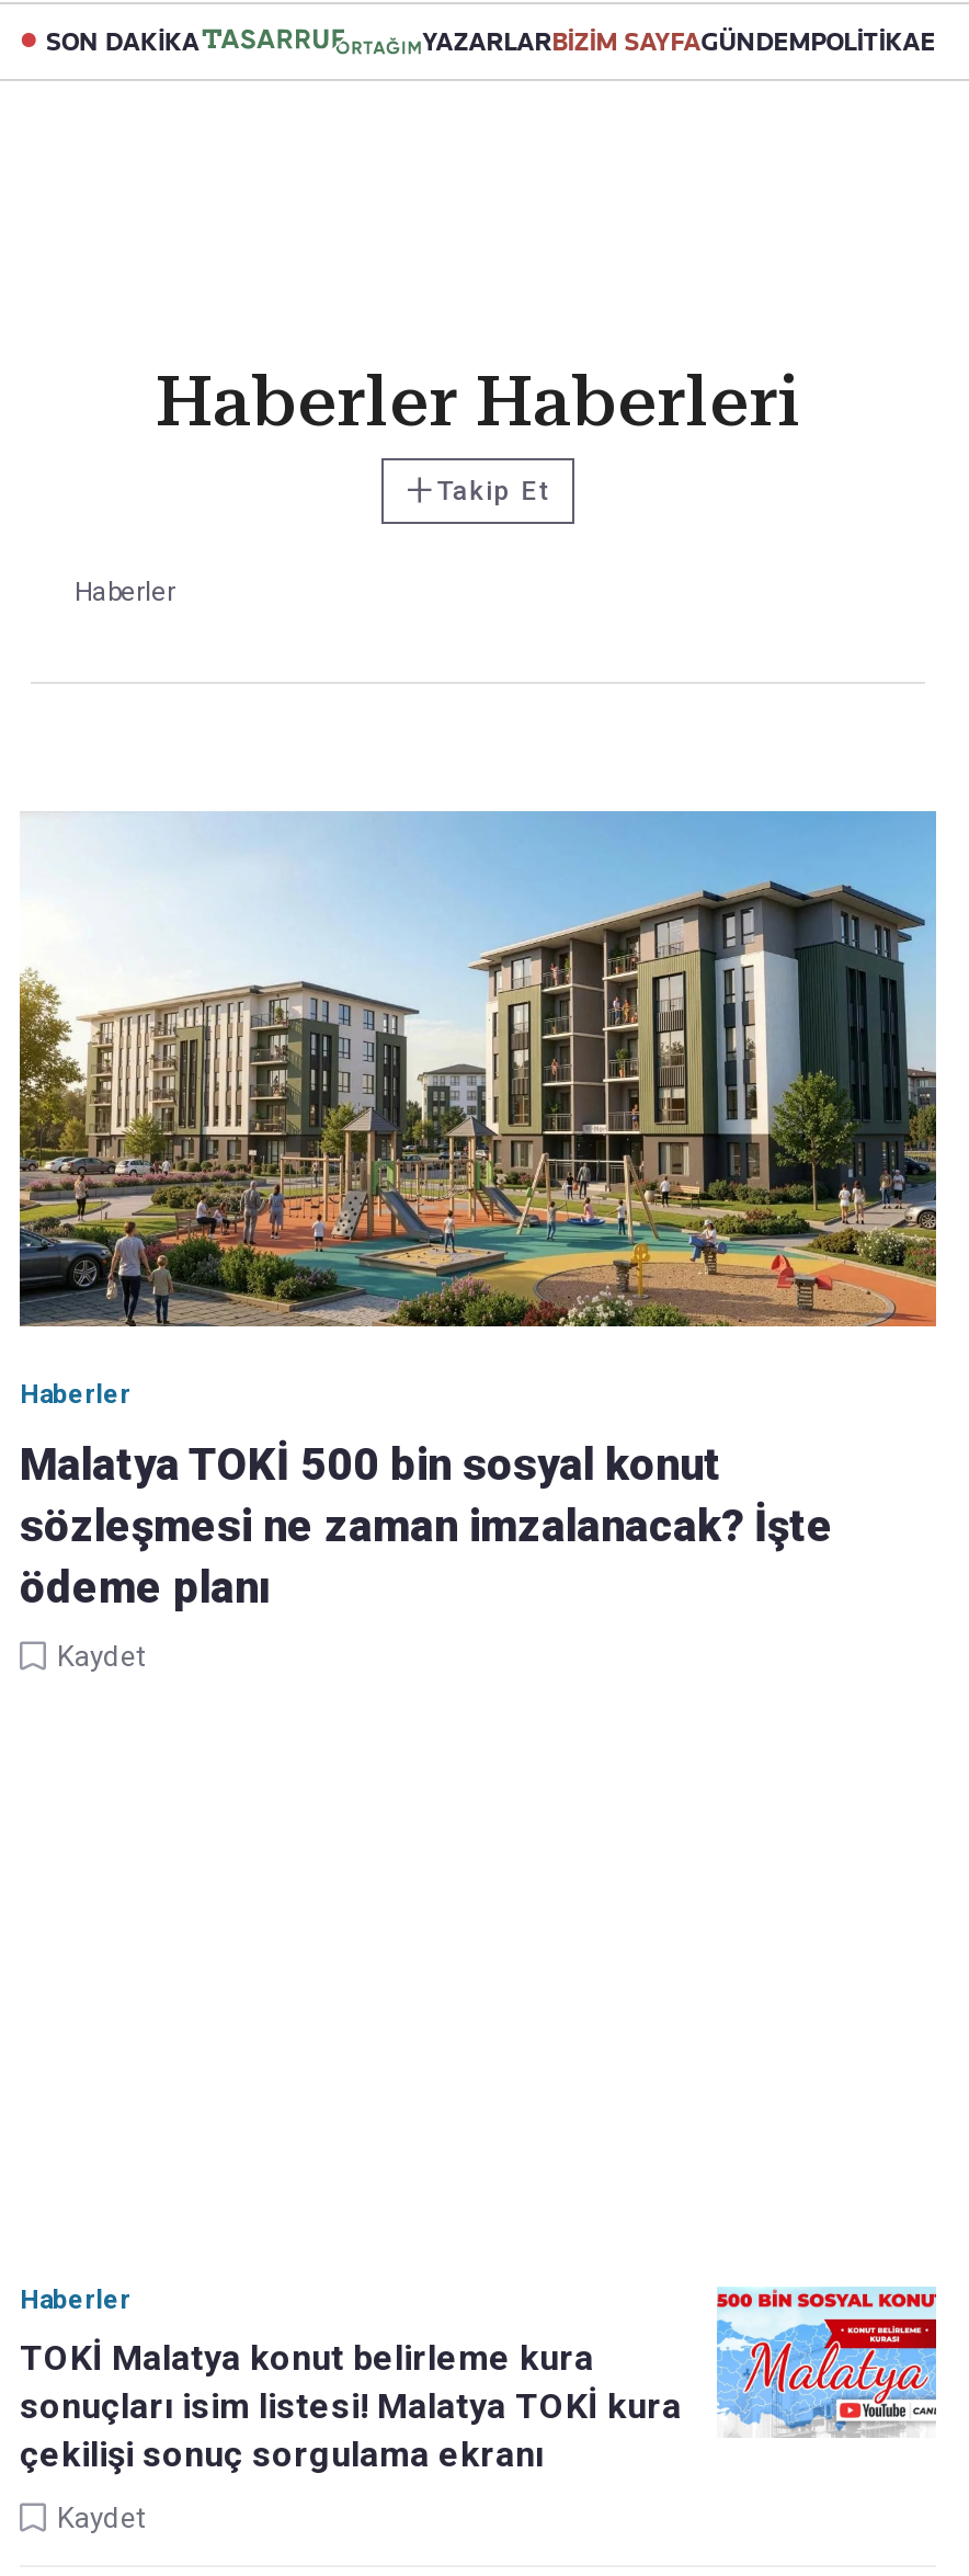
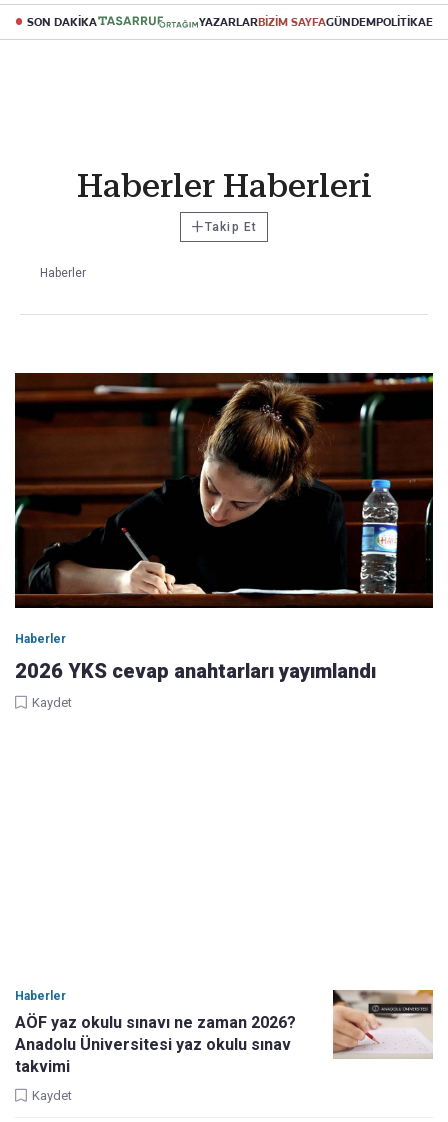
[18,809,938,1329] [image] -> [14,372,434,609] [image]
[20,1438,833,1614] Malatya TOKİ 500 bin sosyal konut | sözleşmesi ne zaman imzalanacak? İşte | ödeme planı -> [15,659,376,683] 2026 YKS cevap anahtarları yayımlandı
[20,2287,938,2475] [image] | TOKİ Malatya konut belirleme kura | sonuçları isim listesi! Malatya TOKİ kura | çekilişi sonuç sorgulama ekranı -> [15,989,434,1076] [image] | AÖF yaz okulu sınavı ne zaman 2026? | Anadolu Üniversitesi yaz okulu sınav | takvimi

